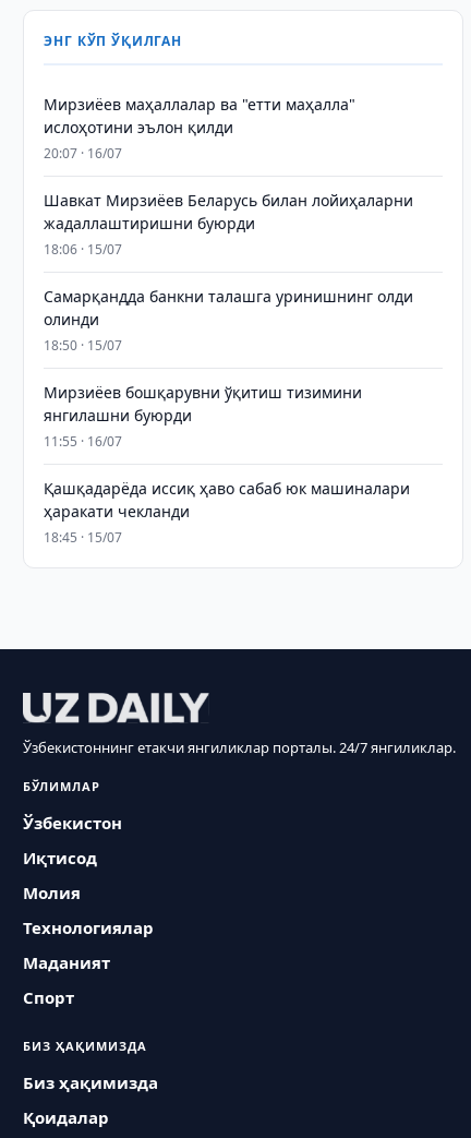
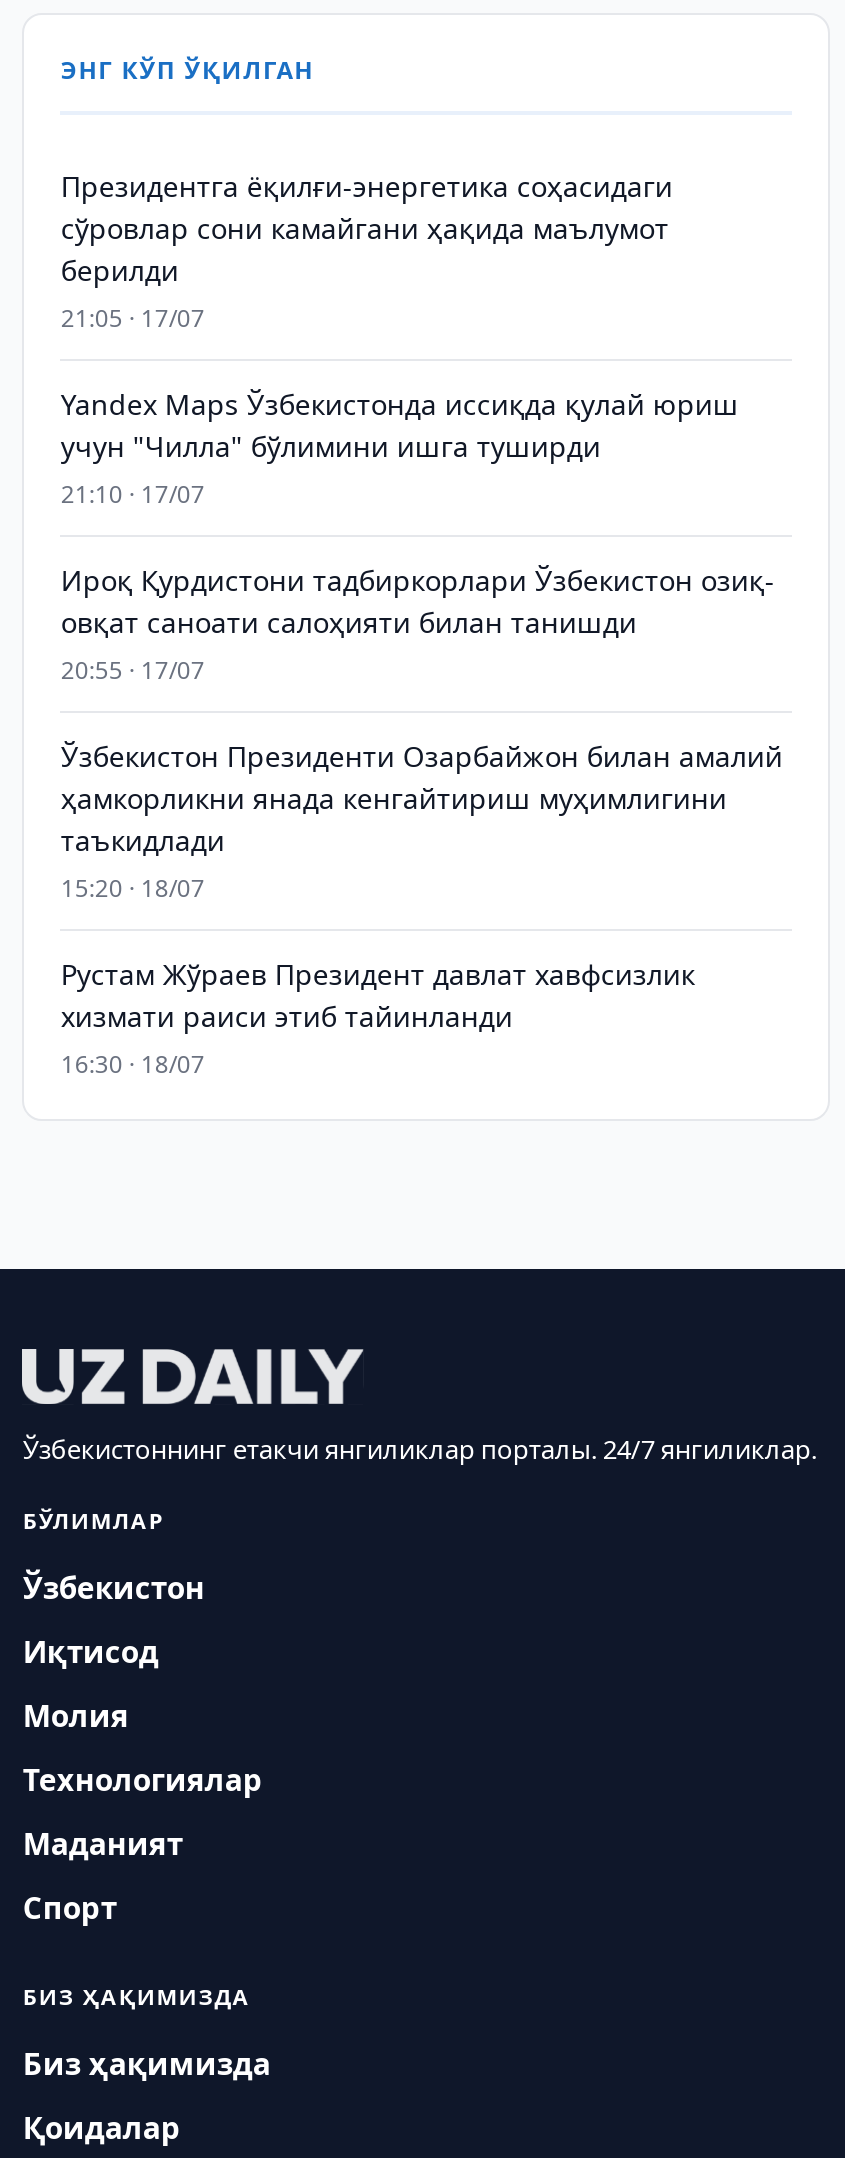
[44,94,356,163] Мирзиёев маҳаллалар ва "етти маҳалла" | ислоҳотини эълон қилди | 20:07 · 16/07 -> [61,167,673,335] Президентга ёқилғи-энергетика соҳасидаги | сўровлар сони камайгани ҳақида маълумот | берилди | 21:05 · 17/07
[44,190,414,259] Шавкат Мирзиёев Беларусь билан лойиҳаларни | жадаллаштиришни буюрди | 18:06 · 15/07 -> [61,385,739,511] Yandex Maps Ўзбекистонда иссиқда қулай юриш | учун "Чилла" бўлимини ишга туширди | 21:10 · 17/07
[44,286,414,355] Самарқандда банкни талашга уринишнинг олди | олинди | 18:50 · 15/07 -> [61,561,775,687] Ироқ Қурдистони тадбиркорлари Ўзбекистон озиқ- | овқат саноати салоҳияти билан танишди | 20:55 · 17/07
[44,382,362,451] Мирзиёев бошқарувни ўқитиш тизимини | янгилашни буюрди | 11:55 · 16/07 -> [61,737,783,905] Ўзбекистон Президенти Озарбайжон билан амалий | ҳамкорликни янада кенгайтириш муҳимлигини | таъкидлади | 15:20 · 18/07
[44,478,410,547] Қашқадарёда иссиқ ҳаво сабаб юк машиналари | ҳаракати чекланди | 18:45 · 15/07 -> [61,955,695,1081] Рустам Жўраев Президент давлат хавфсизлик | хизмати раиси этиб тайинланди | 16:30 · 18/07

